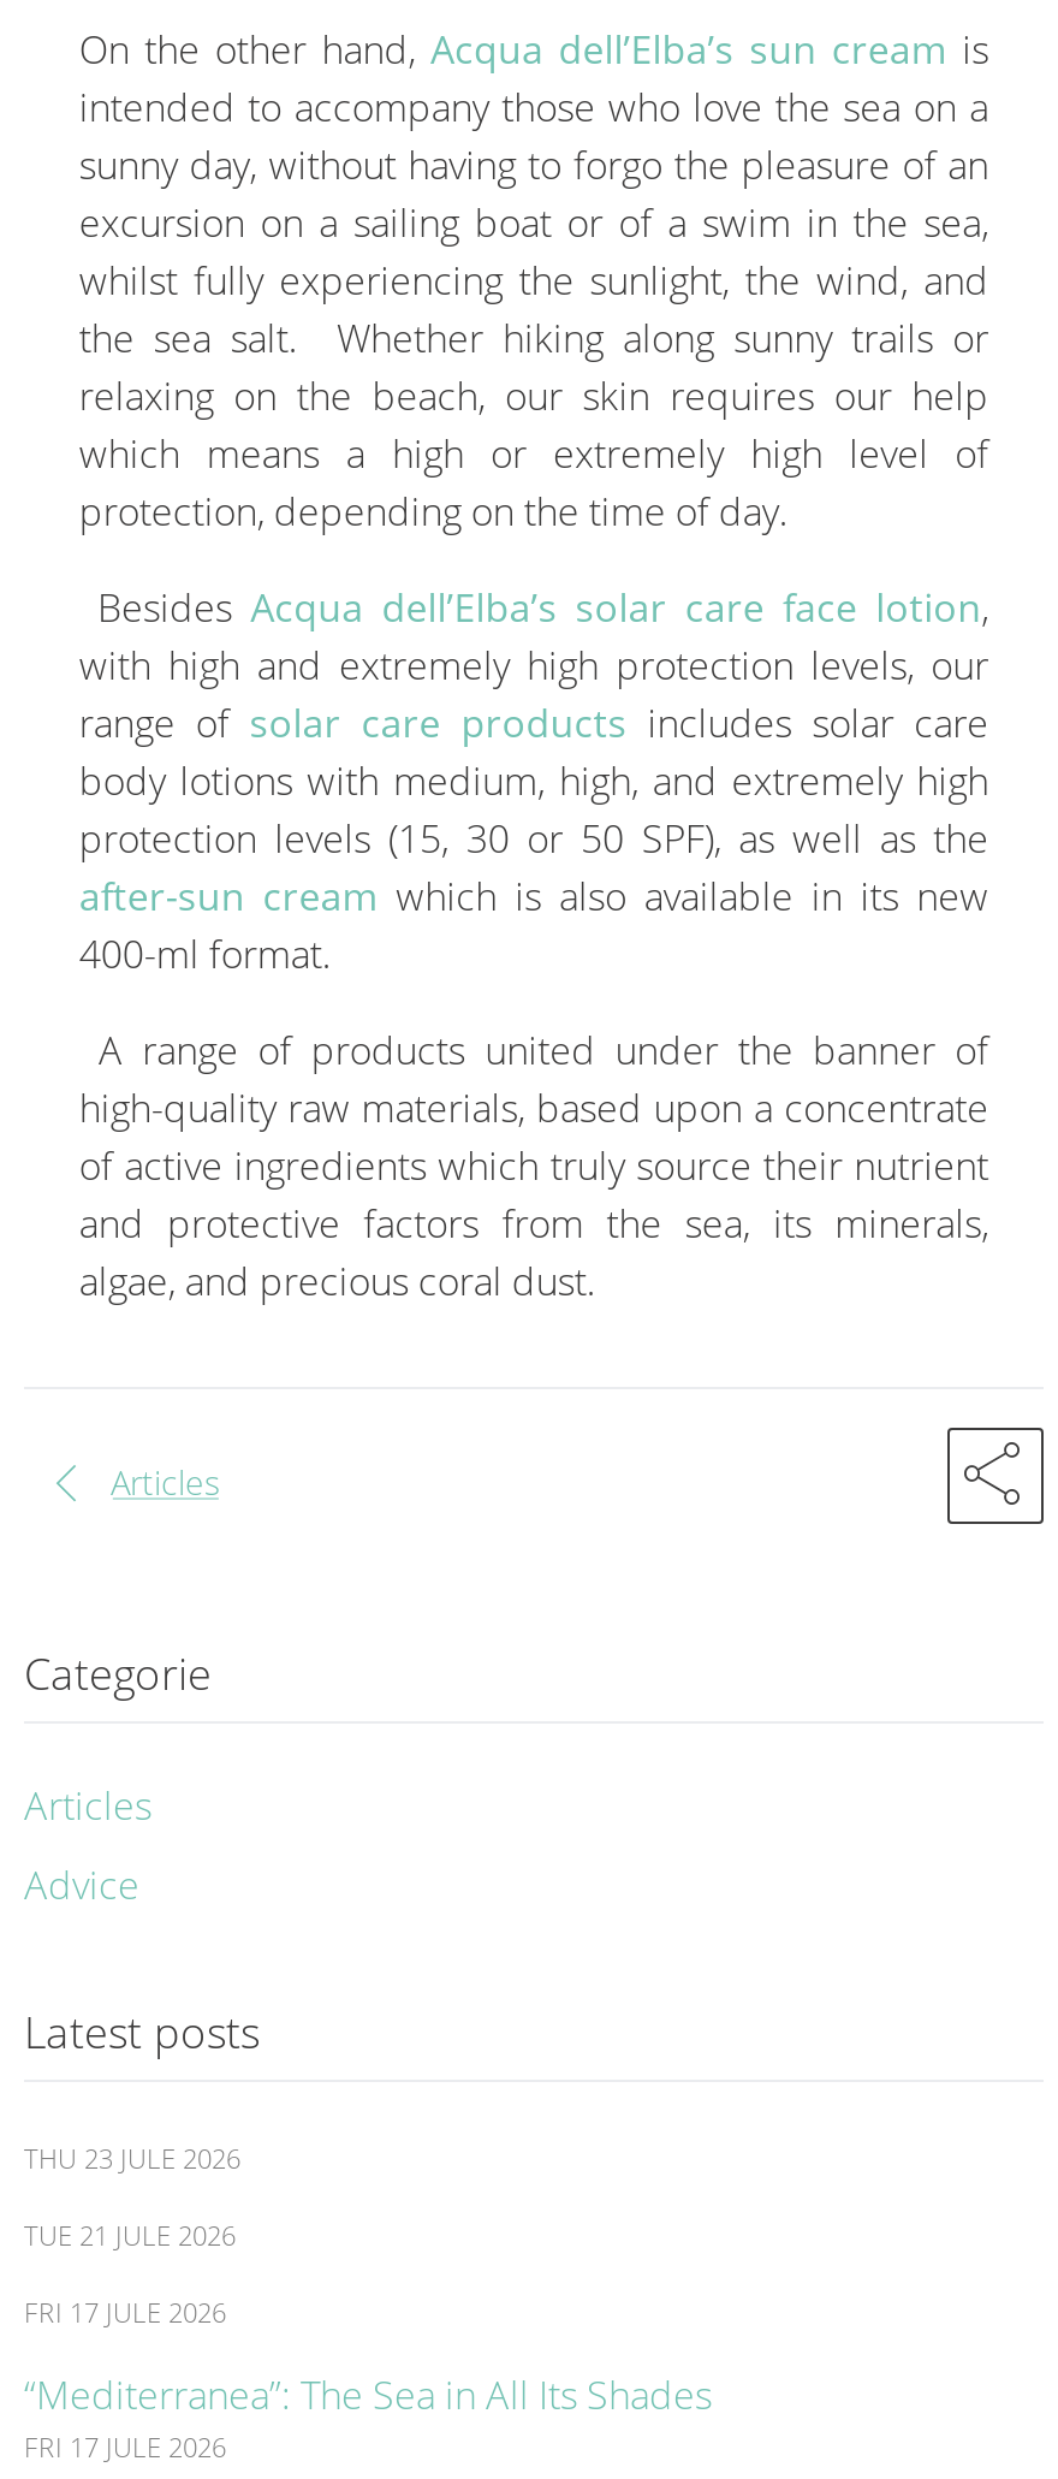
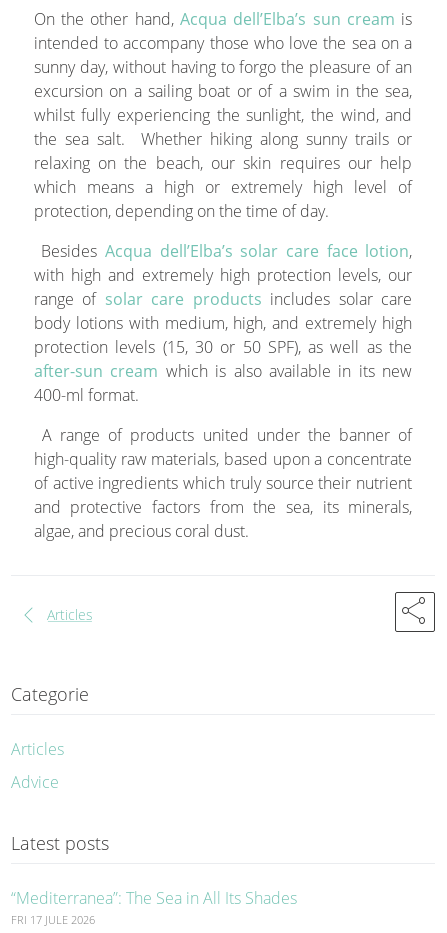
[24,2140,240,2330] THU 23 JULE 2026 | TUE 21 JULE 2026 | FRI 17 JULE 2026 -> none

